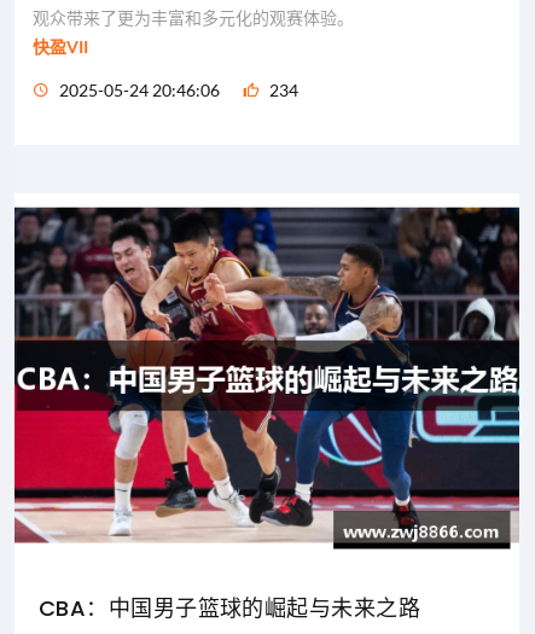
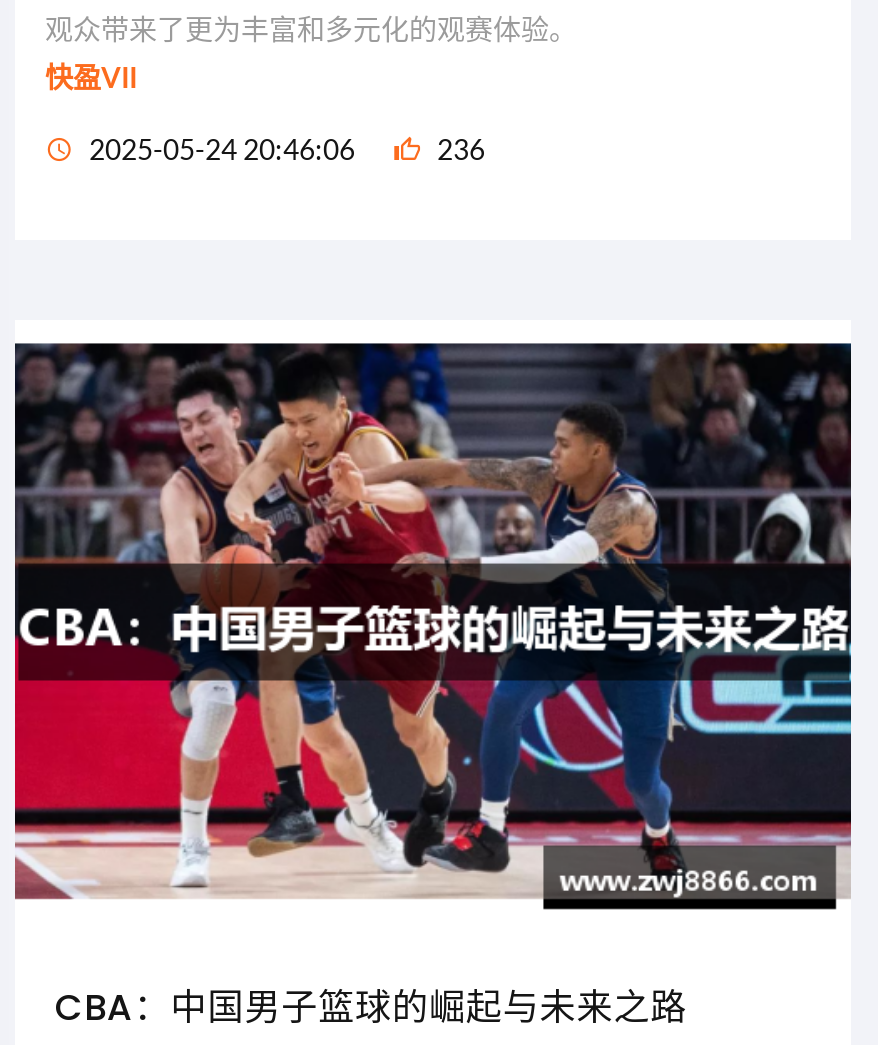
[269,79,298,100] 234 -> [437,132,485,166] 236

